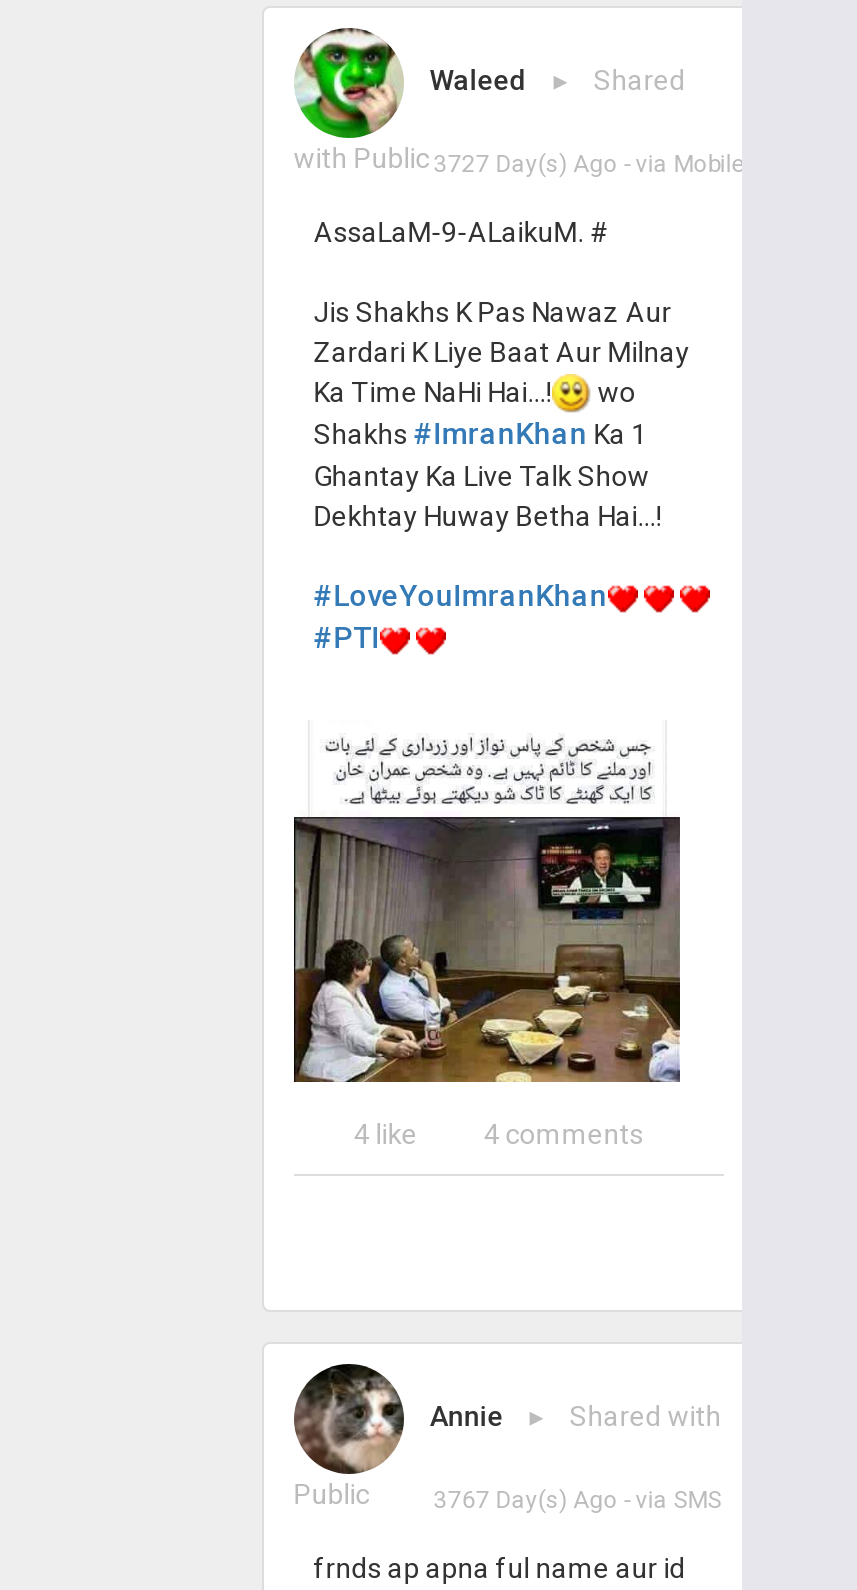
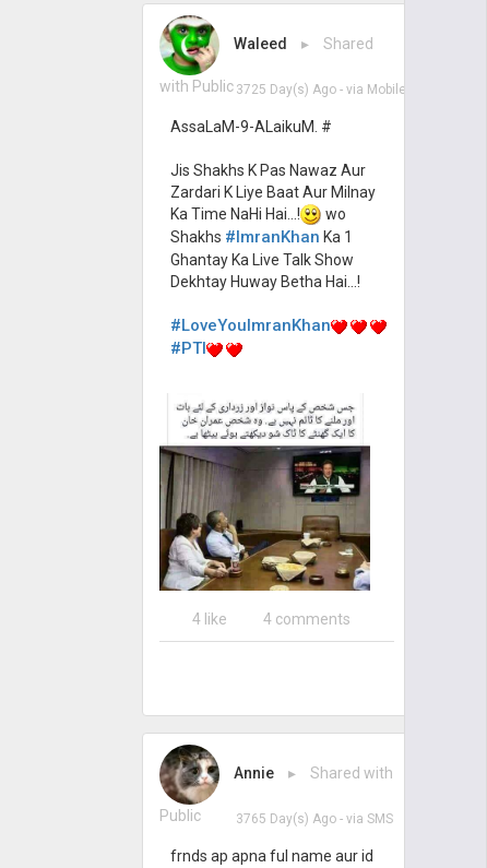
[294,142,746,178] with Public 3727 Day(s) Ago - via Mobile -> [159,78,406,97] with Public 3725 Day(s) Ago - via Mobile
[434,1486,722,1514] 3767 Day(s) Ago - via SMS -> [236,811,393,826] 3765 Day(s) Ago - via SMS

